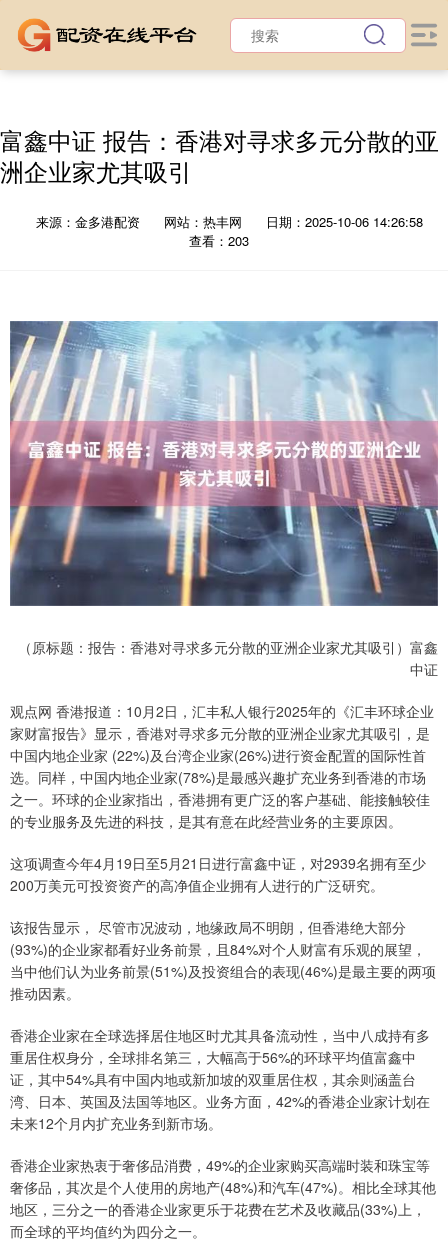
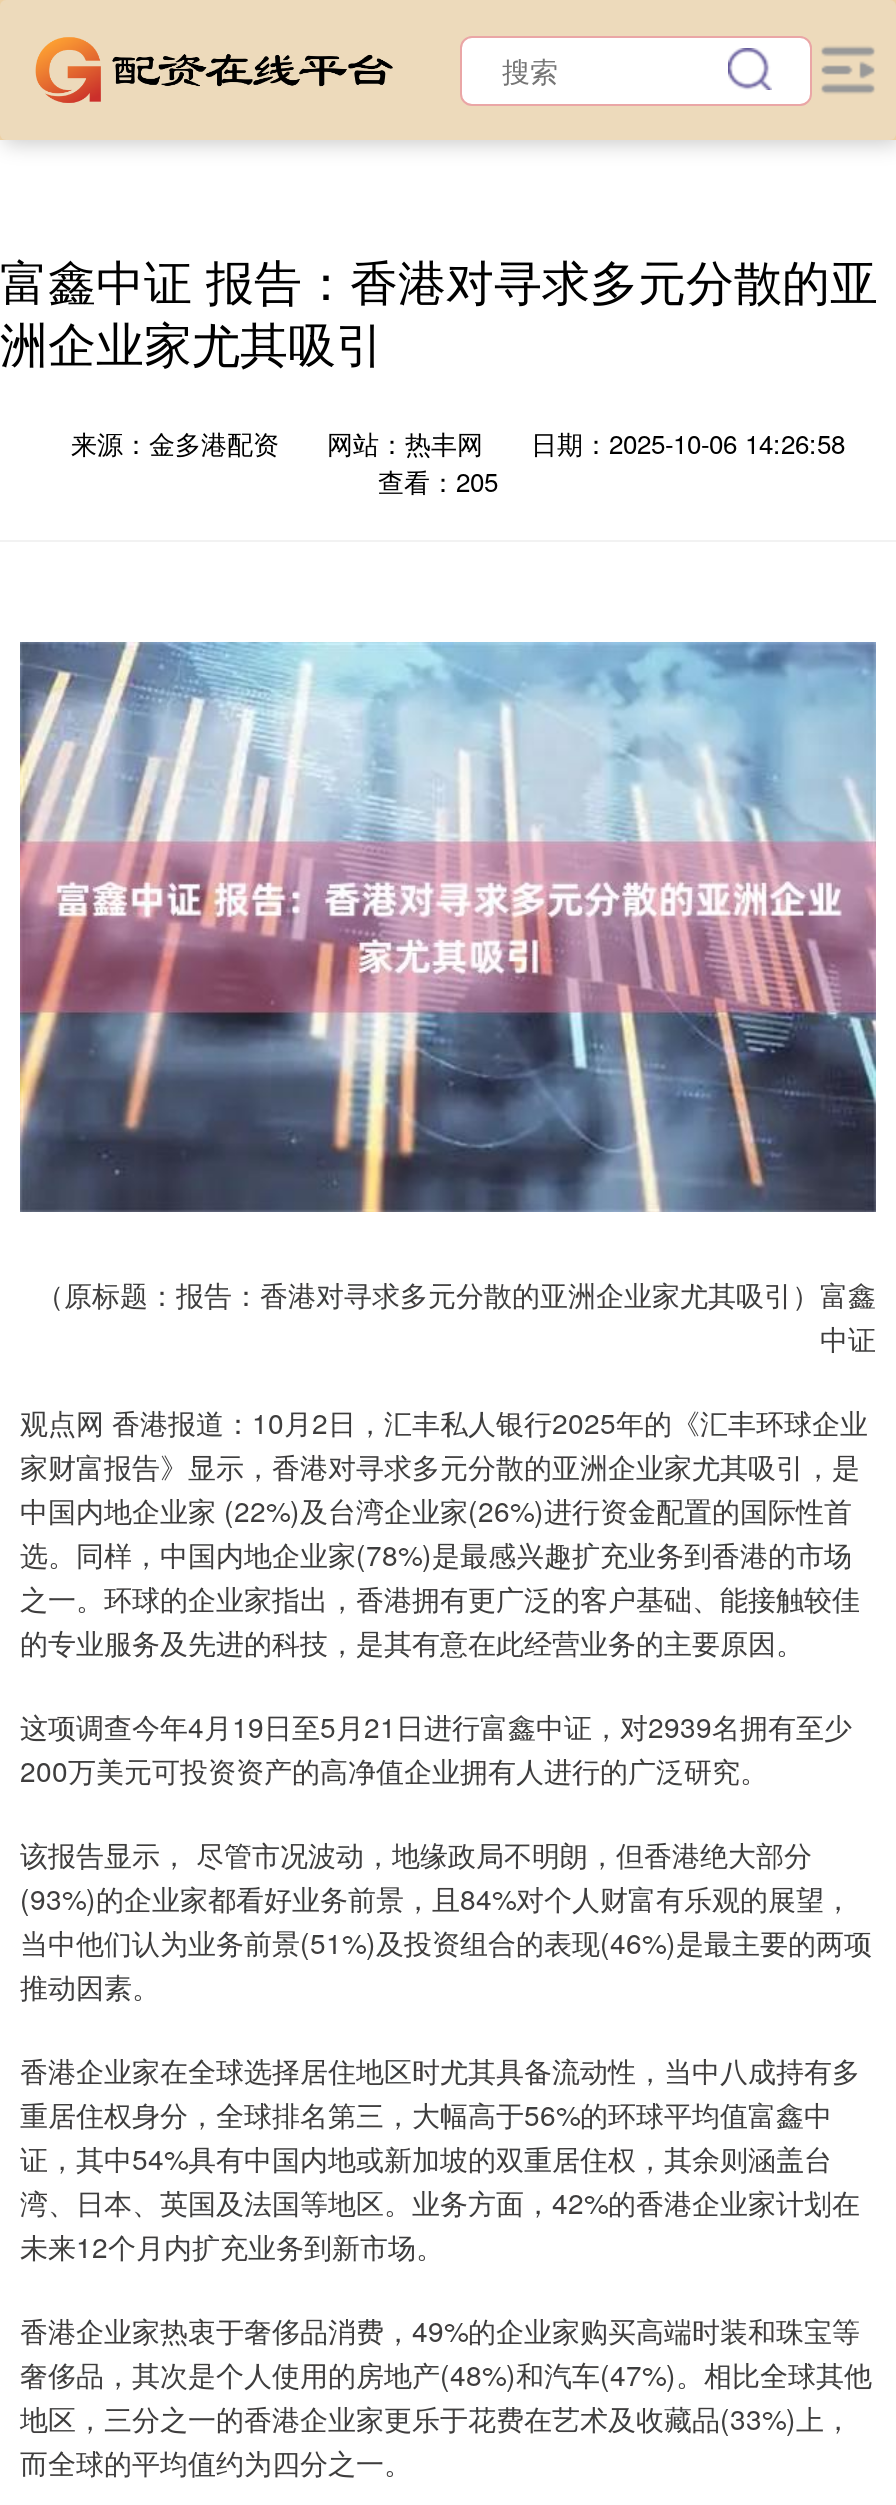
[189,231,249,250] 查看：203 -> [378,462,498,500] 查看：205

